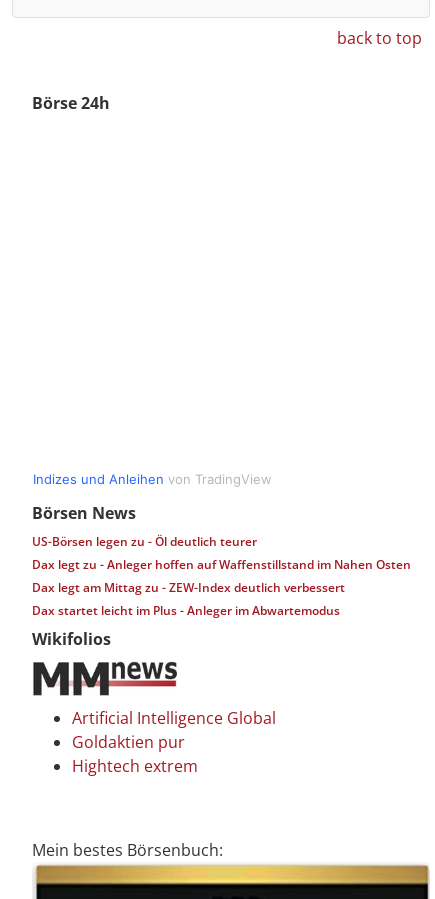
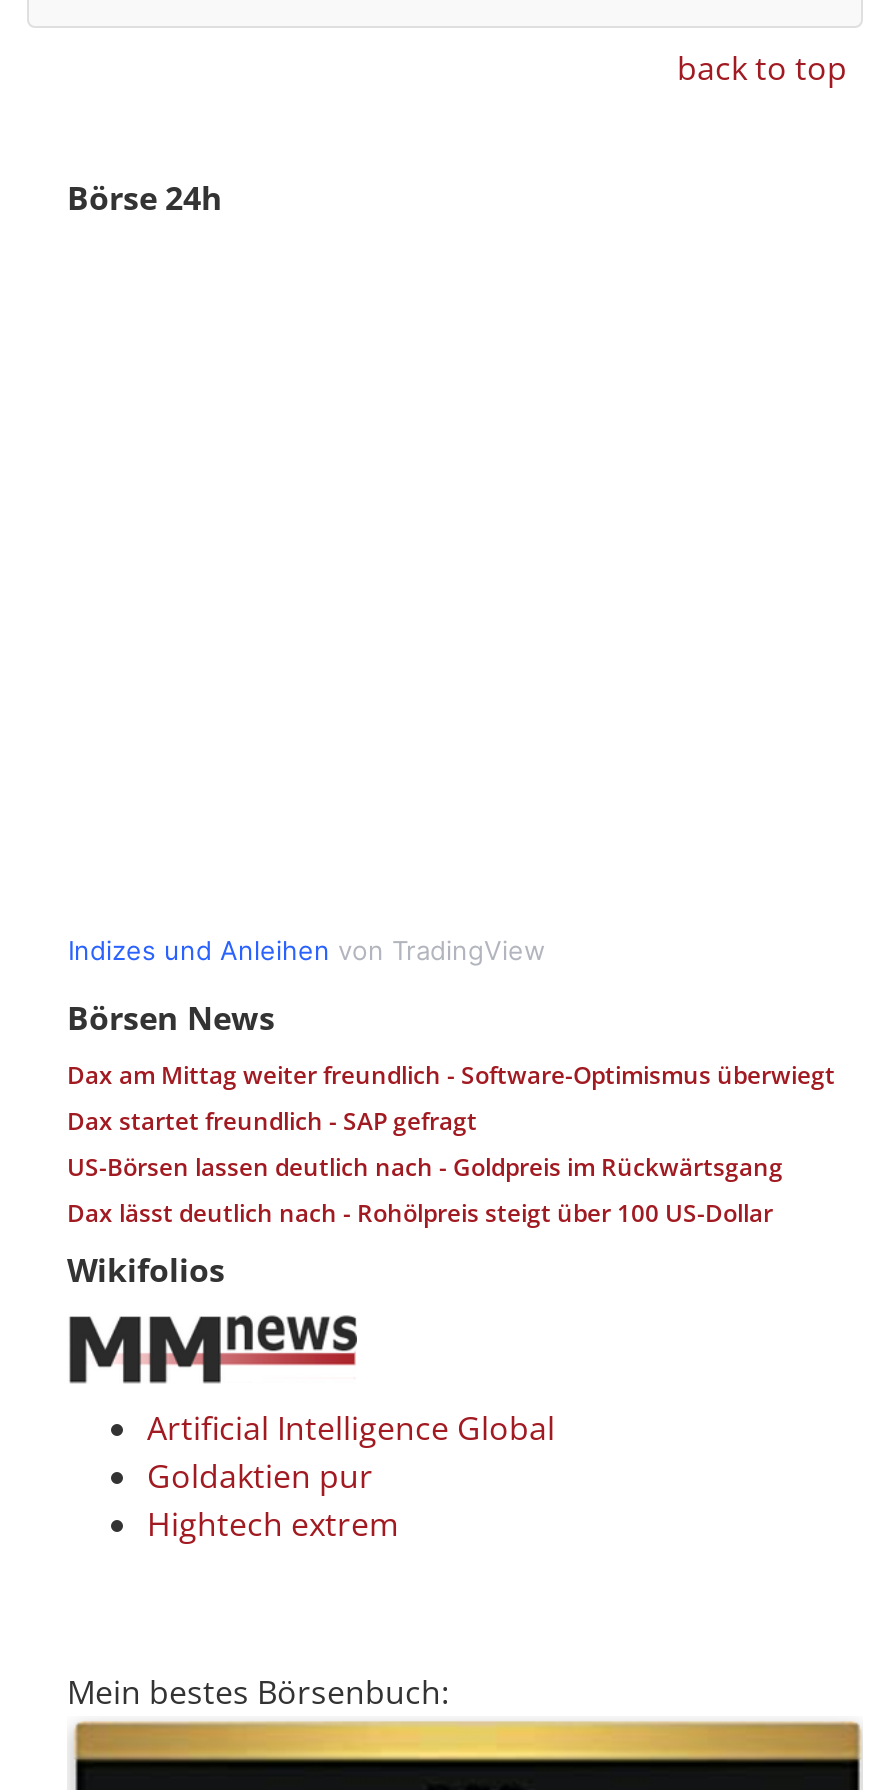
[32,533,411,619] US-Börsen legen zu - Öl deutlich teurer | Dax legt zu - Anleger hoffen auf Waffenstillstand im Nahen Osten | Dax legt am Mittag zu - ZEW-Index deutlich verbessert | Dax startet leicht im Plus - Anleger im Abwartemodus -> [67,1058,835,1230] Dax am Mittag weiter freundlich - Software-Optimismus überwiegt | Dax startet freundlich - SAP gefragt | US-Börsen lassen deutlich nach - Goldpreis im Rückwärtsgang | Dax lässt deutlich nach - Rohölpreis steigt über 100 US-Dollar

